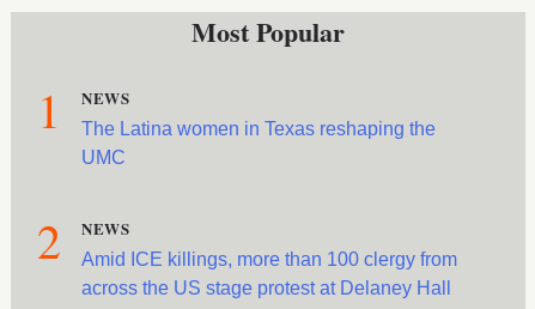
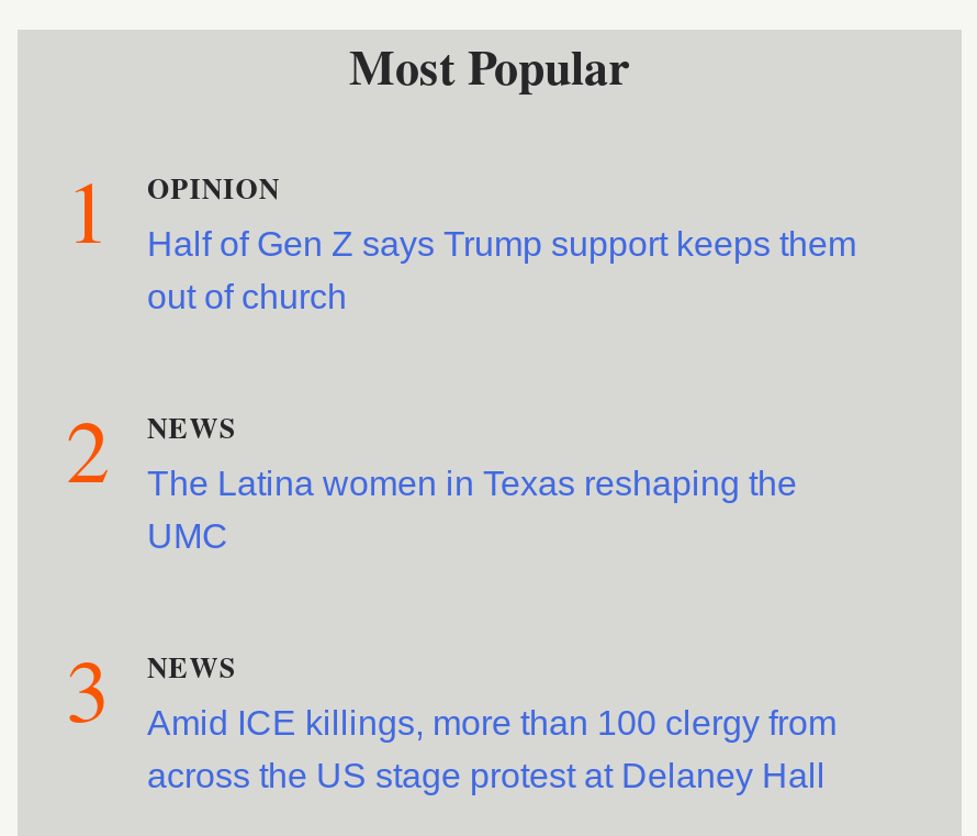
none -> [66,166,856,507] OPINION | Half of Gen Z says Trump support keeps them | out of church | 2
[37,209,457,272] 2 NEWS Amid ICE killings, more than 100 clergy from -> [66,630,836,746] 3 NEWS Amid ICE killings, more than 100 clergy from

